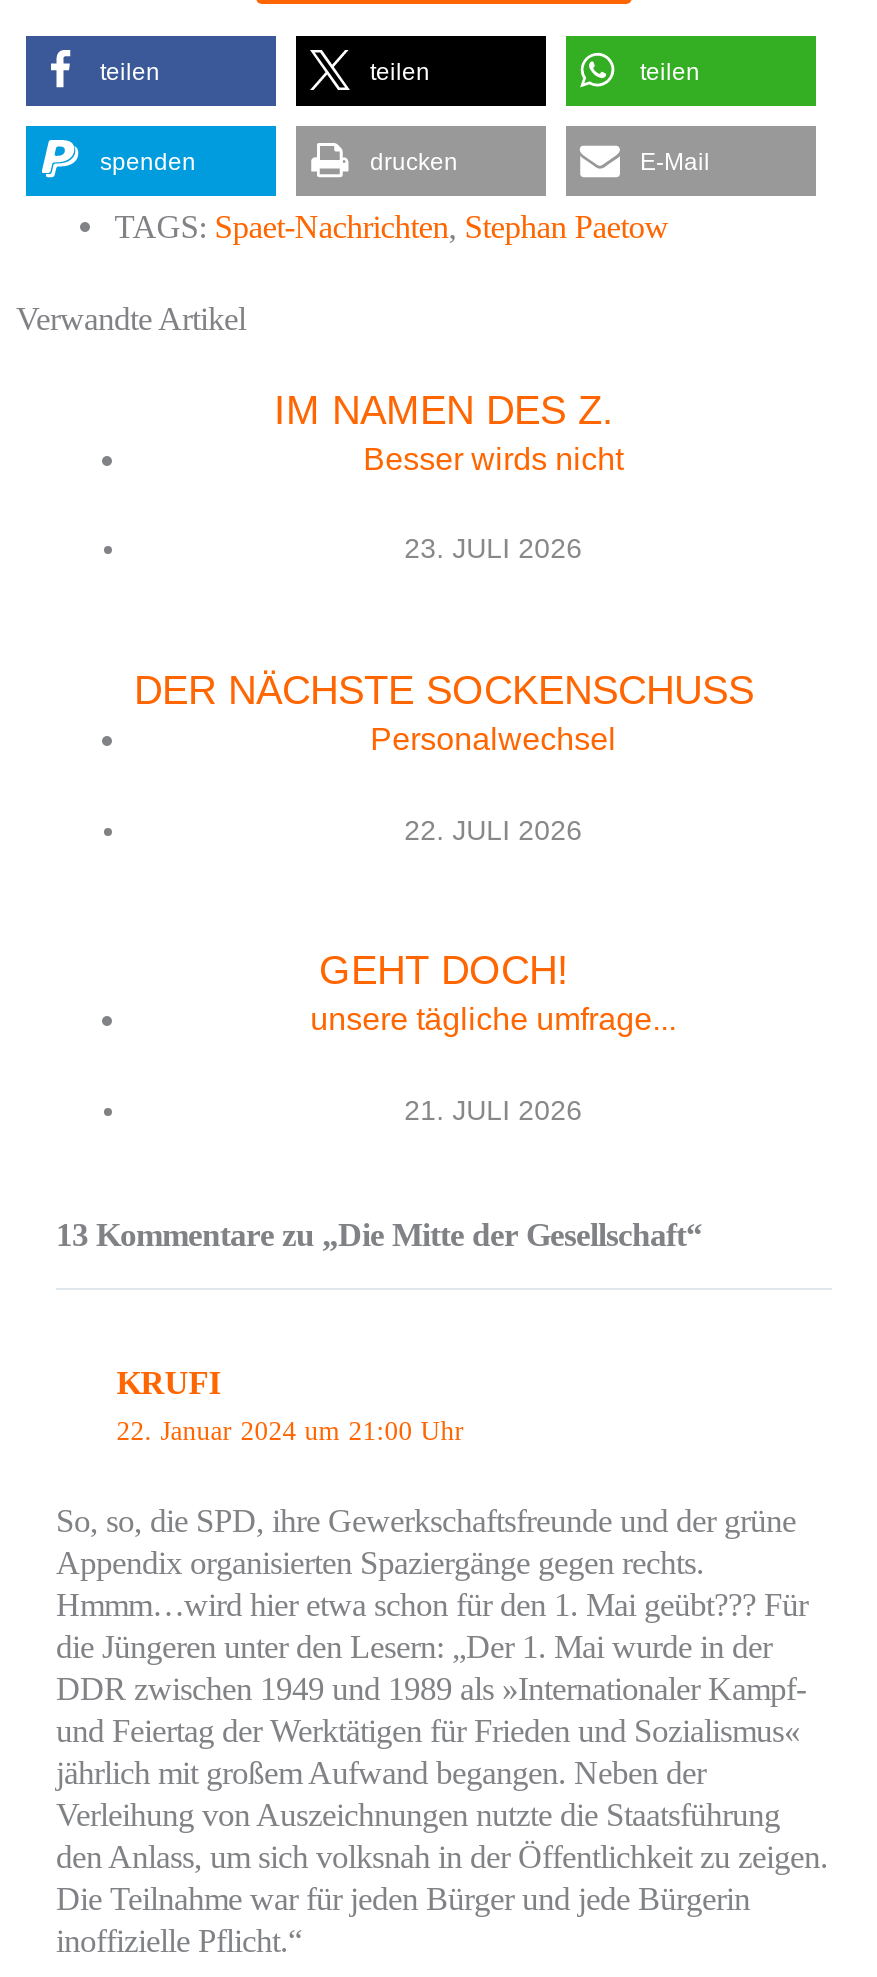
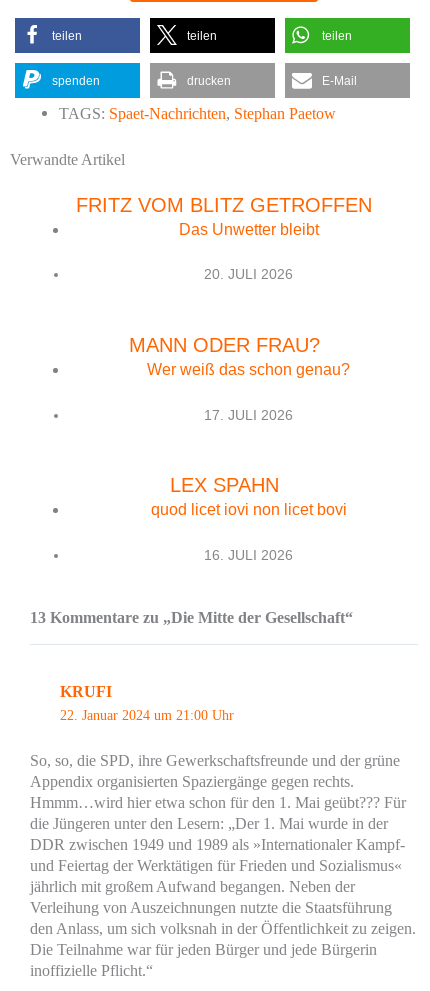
[274,388,623,476] IM NAMEN DES Z. | Besser wirds nicht -> [76,194,372,238] FRITZ VOM BLITZ GETROFFEN | Das Unwetter bleibt
[404,533,582,565] 23. JULI 2026 -> [204,266,293,282] 20. JULI 2026
[134,668,754,756] DER NÄCHSTE SOCKENSCHUSS | Personalwechsel -> [128,334,350,378] MANN ODER FRAU? | Wer weiß das schon genau?
[404,813,582,845] 22. JULI 2026 -> [204,407,293,423] 17. JULI 2026
[310,949,676,1037] GEHT DOCH! | unsere tägliche umfrage... -> [151,474,347,518] LEX SPAHN | quod licet iovi non licet bovi
[404,1094,582,1126] 21. JULI 2026 -> [204,547,293,563] 16. JULI 2026

